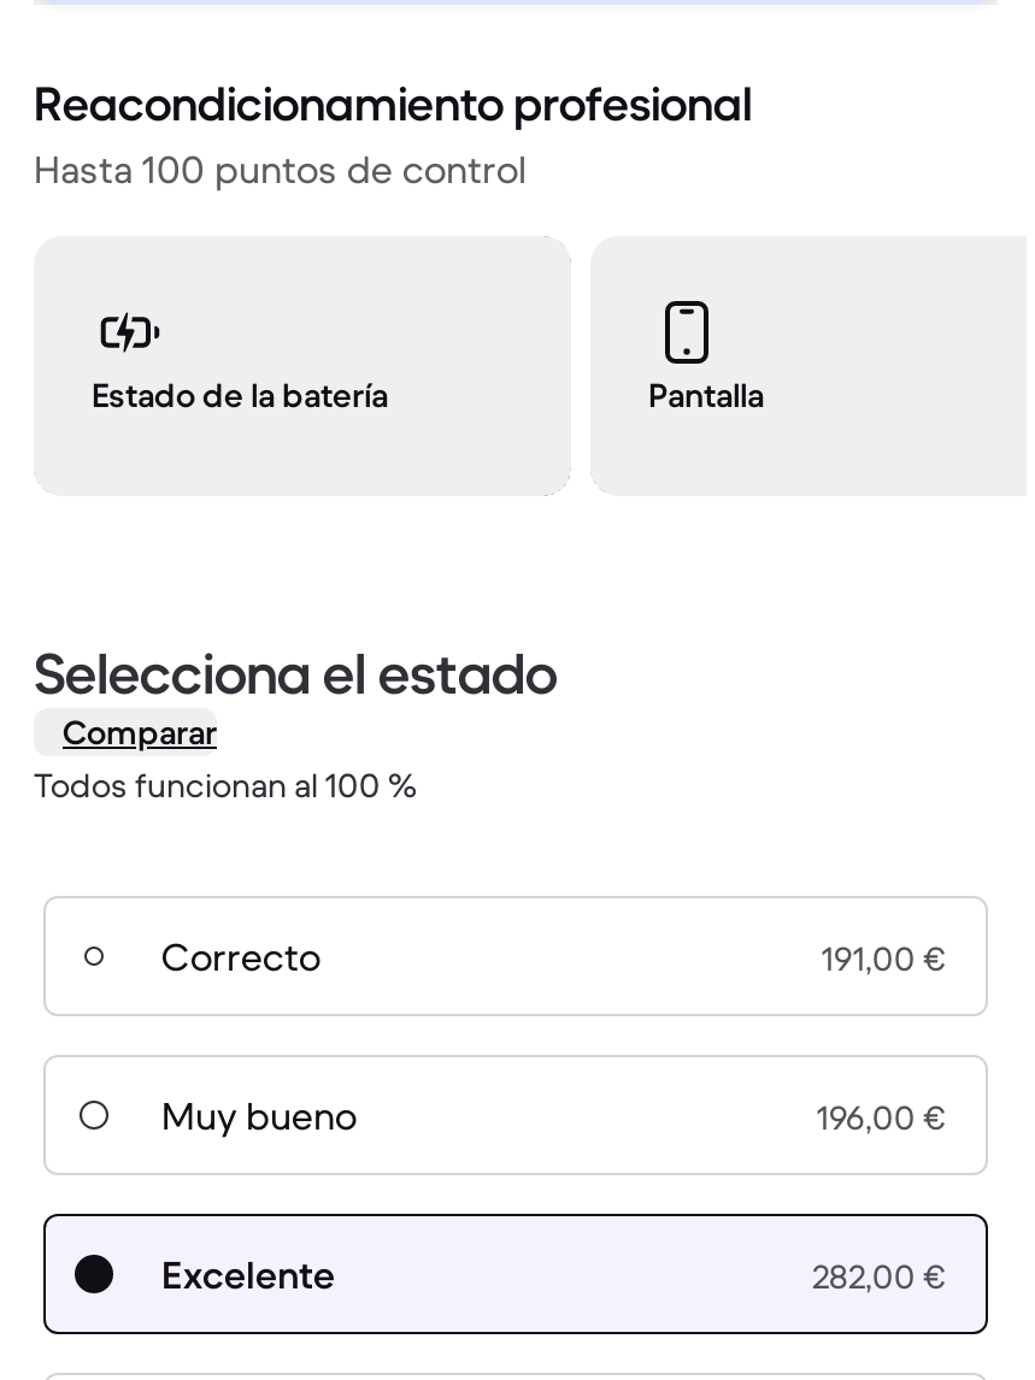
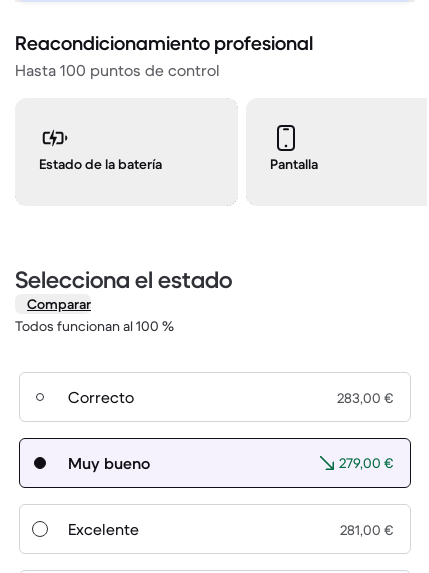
[822,938,947,981] 191,00 € -> [337,389,394,407] 283,00 €
[817,1097,947,1140] 196,00 € -> [339,454,394,472] 279,00 €
[812,1256,947,1299] 282,00 € -> [340,521,394,539] 281,00 €

